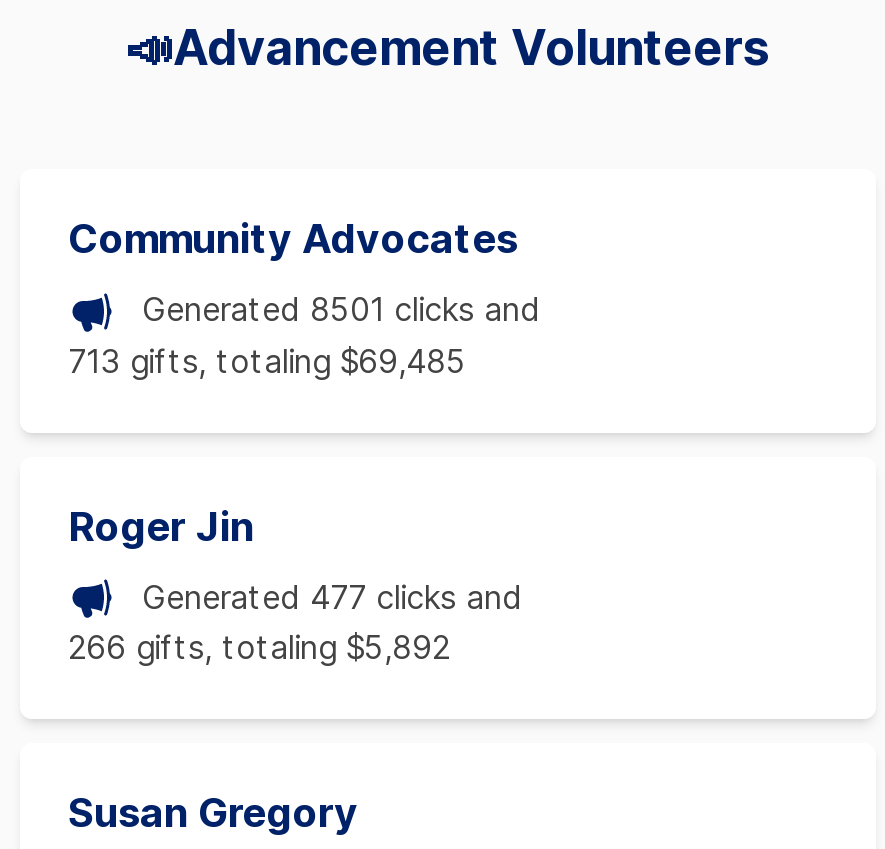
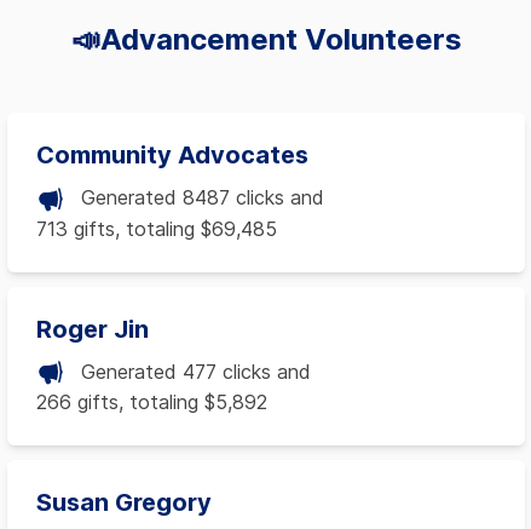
[132,289,540,329] Generated 8501 clicks and -> [75,185,324,210] Generated 8487 clicks and

